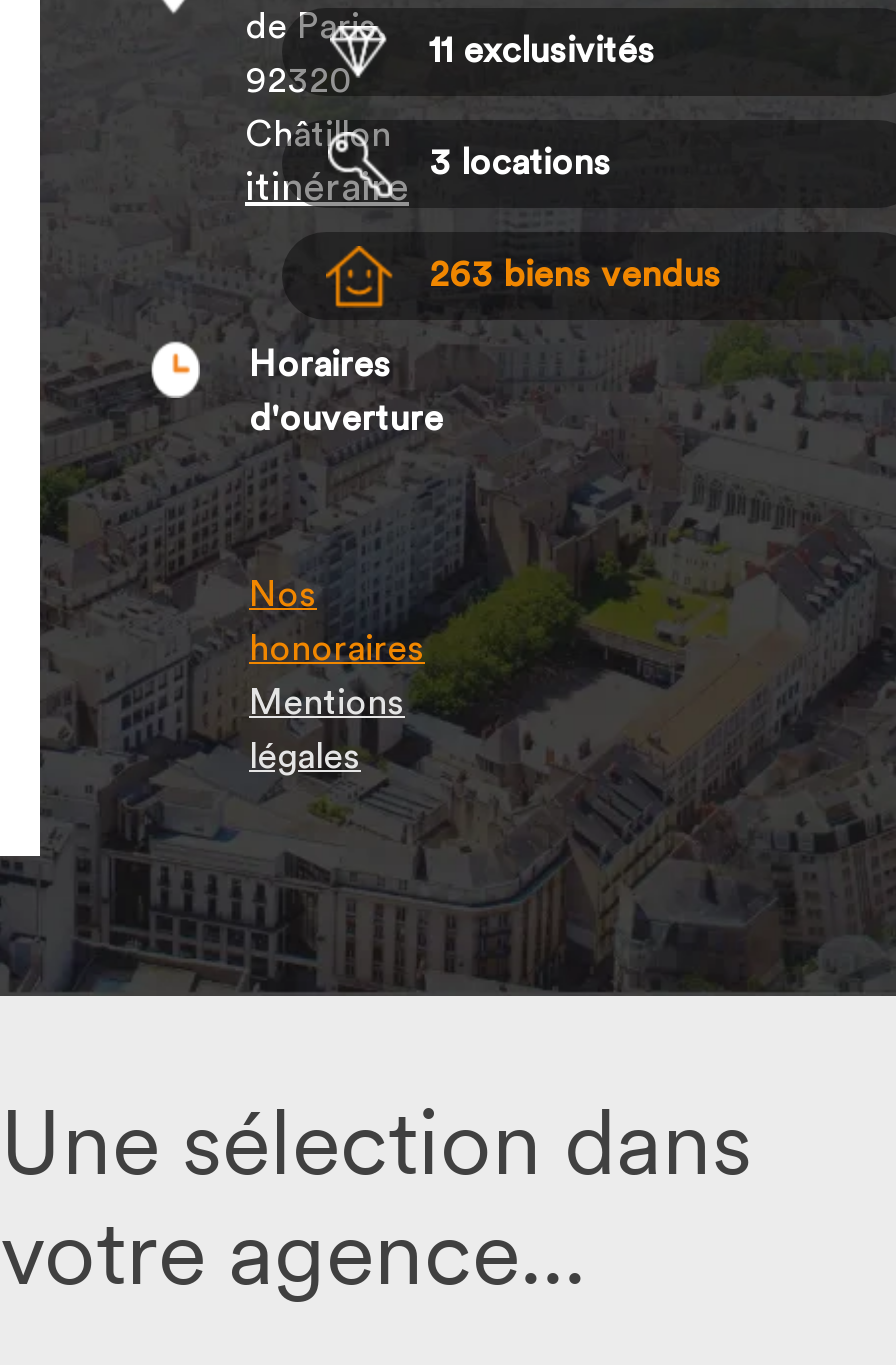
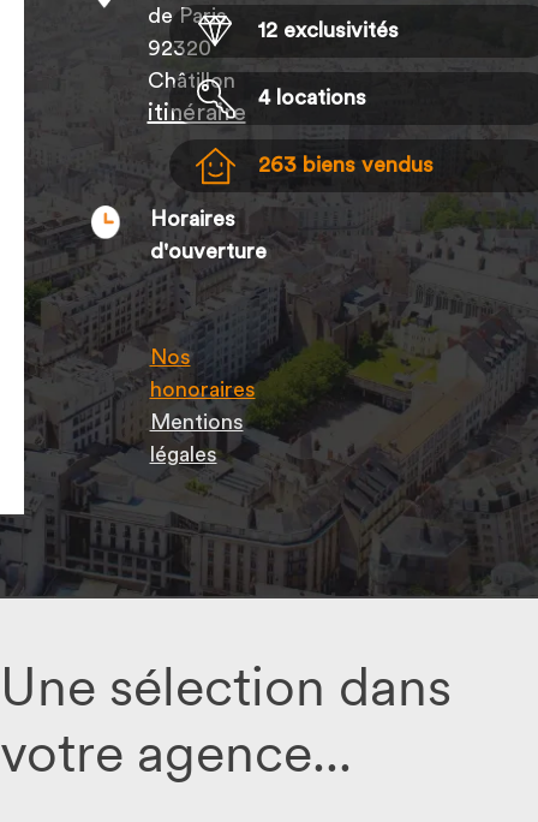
[429,33,655,71] 11 exclusivités -> [258,20,398,43] 12 exclusivités
[429,145,611,183] 3 locations -> [258,87,366,110] 4 locations

